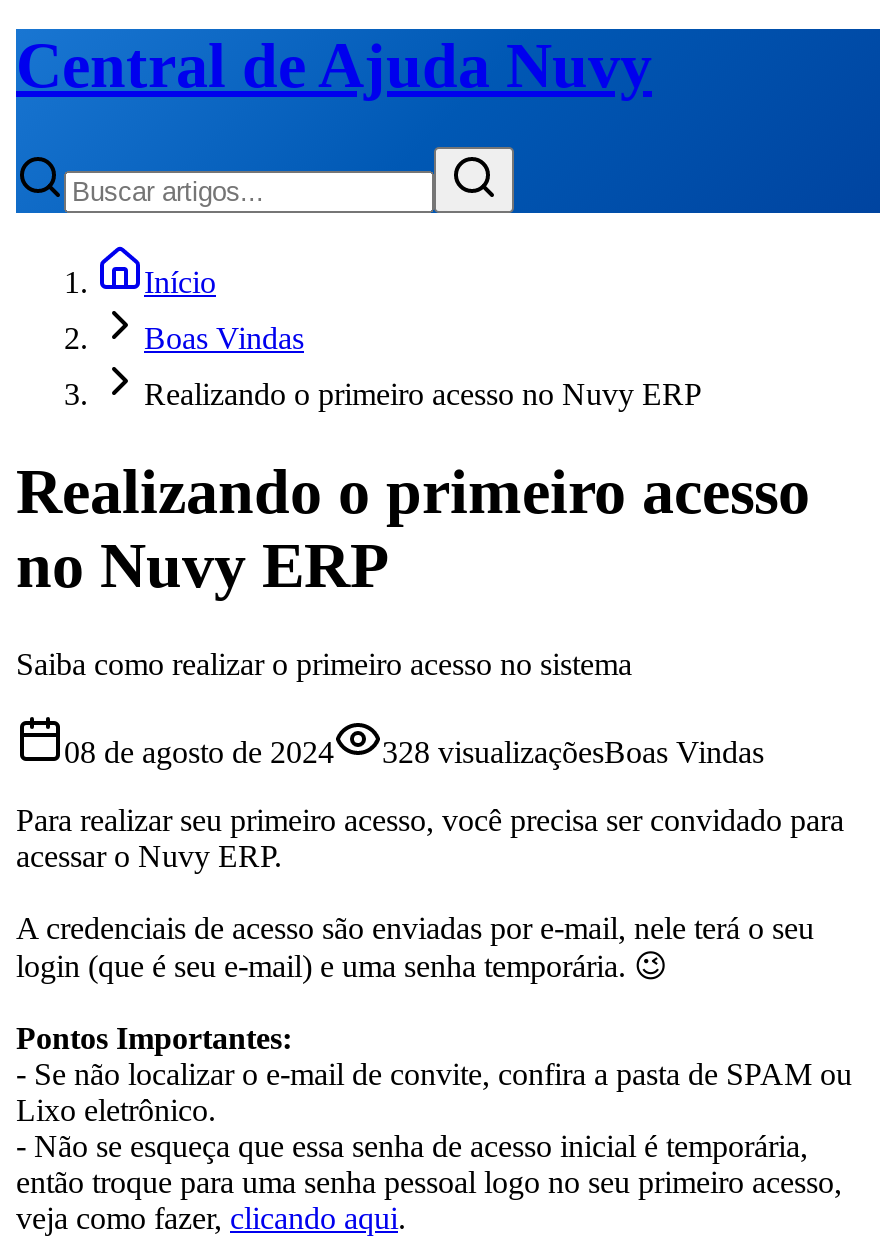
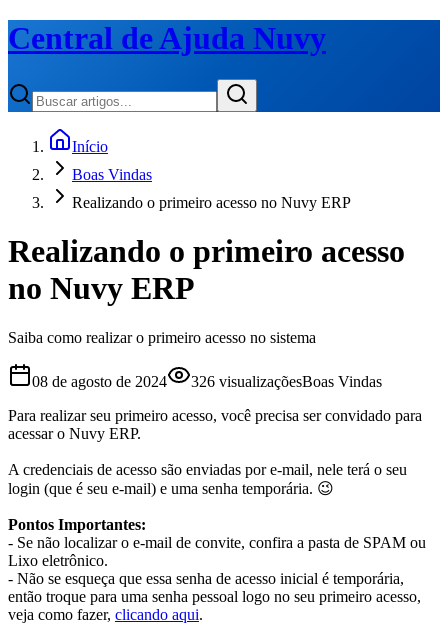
[382,735,764,769] 328 visualizaçõesBoas Vindas -> [191,373,382,390] 326 visualizaçõesBoas Vindas

